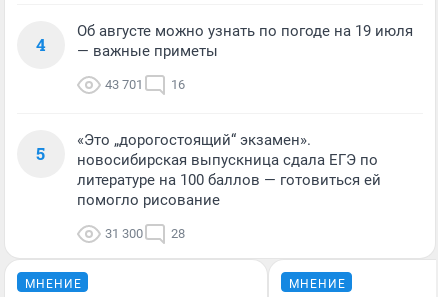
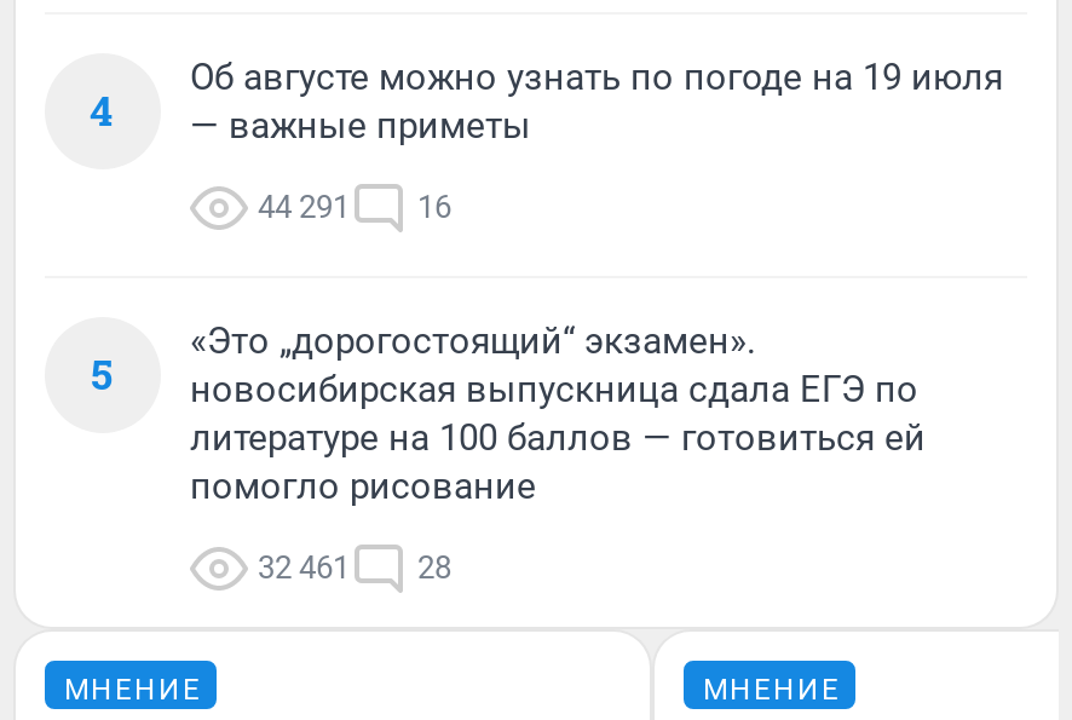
[105,77,185,92] 43 701 16 -> [258,188,451,224] 44 291 16
[105,226,185,241] 31 300 28 -> [258,549,451,585] 32 461 28

